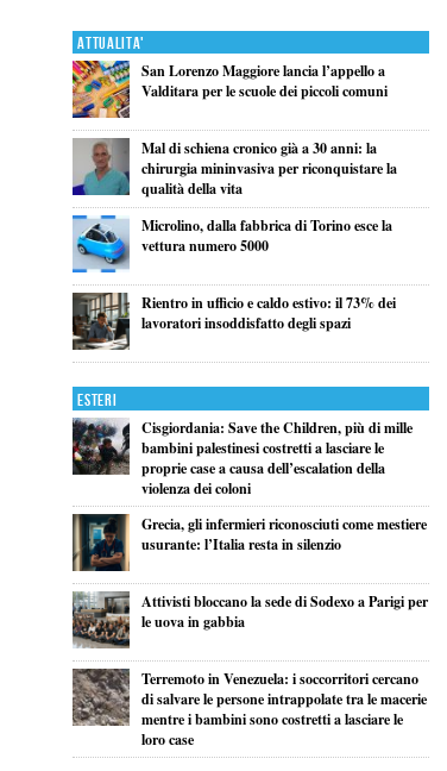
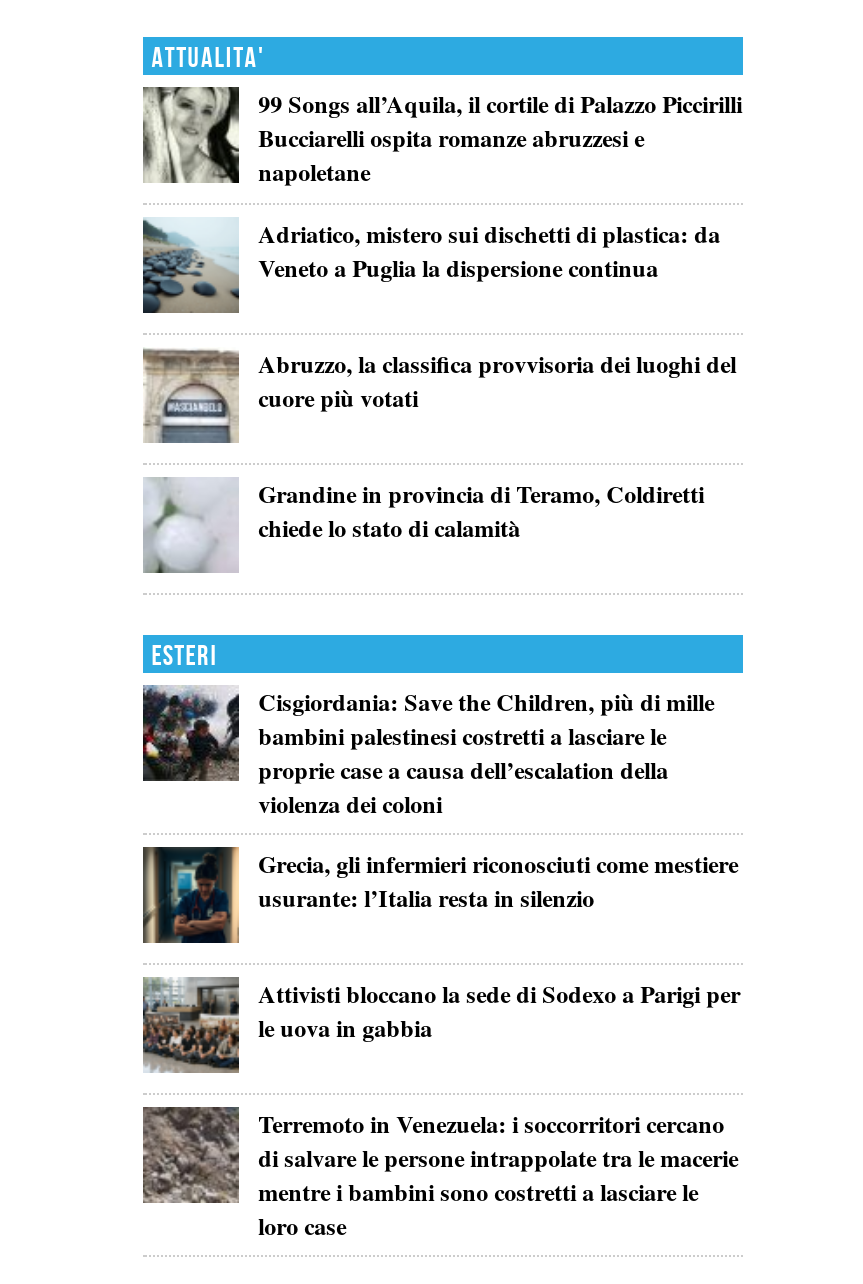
[71,59,387,119] [image] | San Lorenzo Maggiore lancia l’appello a | Valditara per le scuole dei piccoli comuni -> [141,85,742,190] [image] | 99 Songs all’Aquila, il cortile di Palazzo Piccirilli | Bucciarelli ospita romanze abruzzesi e | napoletane
[73,137,397,199] [image] | Mal di schiena cronico già a 30 anni: la | chirurgia mininvasiva per riconquistare la | qualità della vita -> [143,217,720,315] [image] | Adriatico, mistero sui dischetti di plastica: da | Veneto a Puglia la dispersione continua
[71,214,392,274] [image] | Microlino, dalla fabbrica di Torino esce la | vettura numero 5000 -> [141,347,736,445] [image] | Abruzzo, la classifica provvisoria dei luoghi del | cuore più votati
[71,292,395,350] [image] | Rientro in ufficio e caldo estivo: il 73% dei | lavoratori insoddisfatto degli spazi -> [143,477,704,573] [image] | Grandine in provincia di Teramo, Coldiretti | chiede lo stato di calamità

